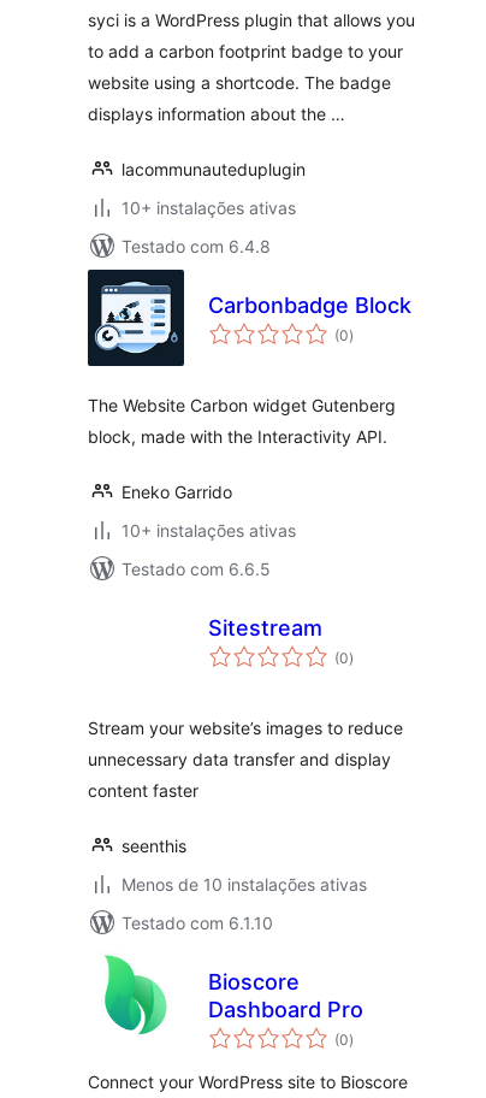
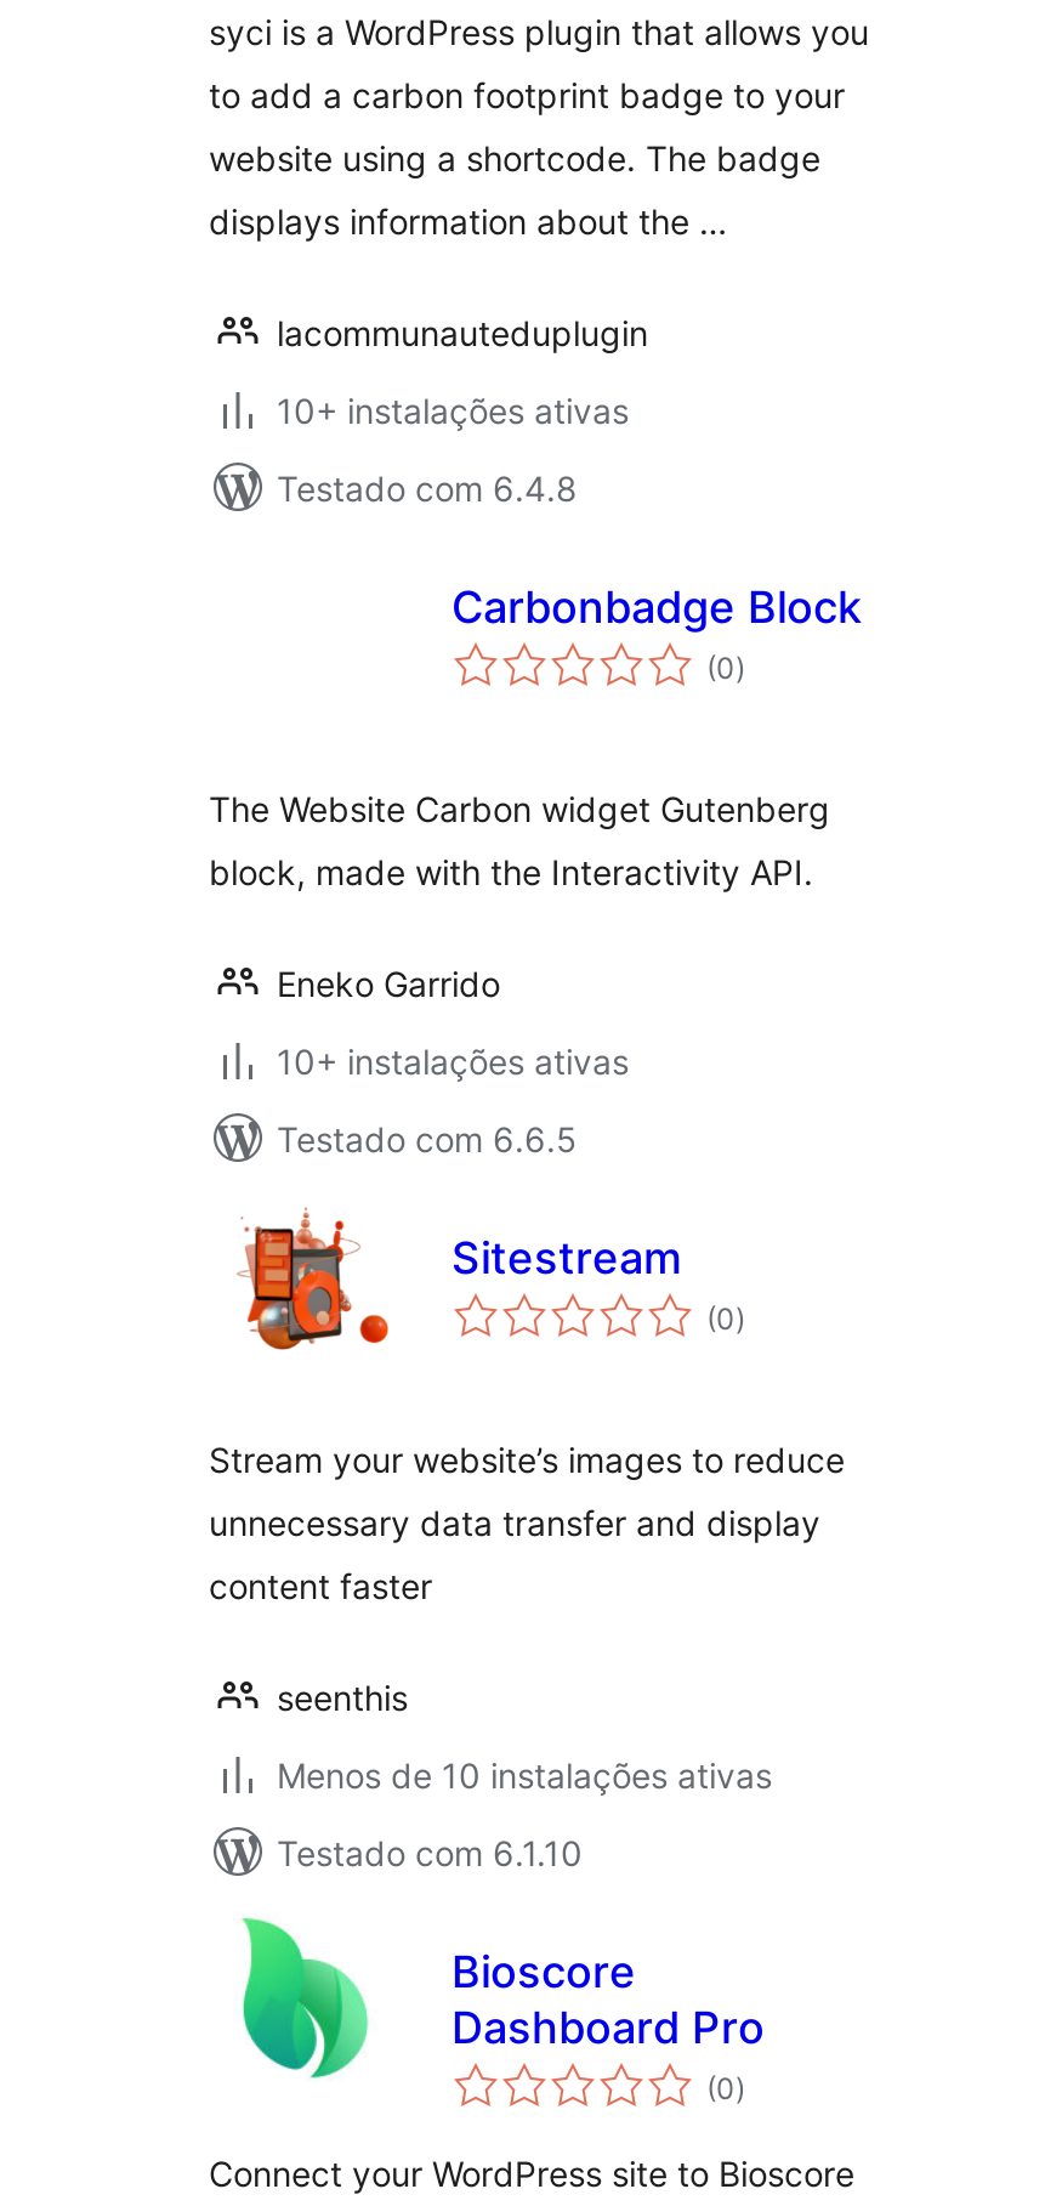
[87,268,185,367] [image] -> none
none -> [235,1208,391,1354] [image]

